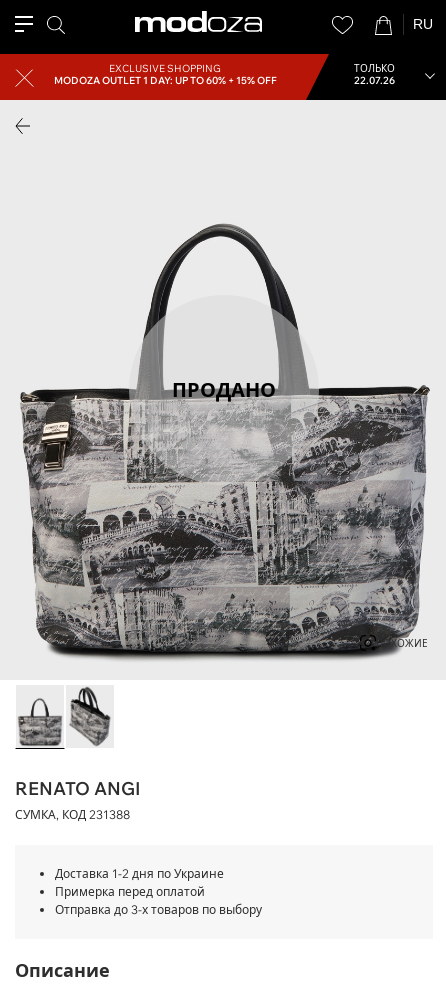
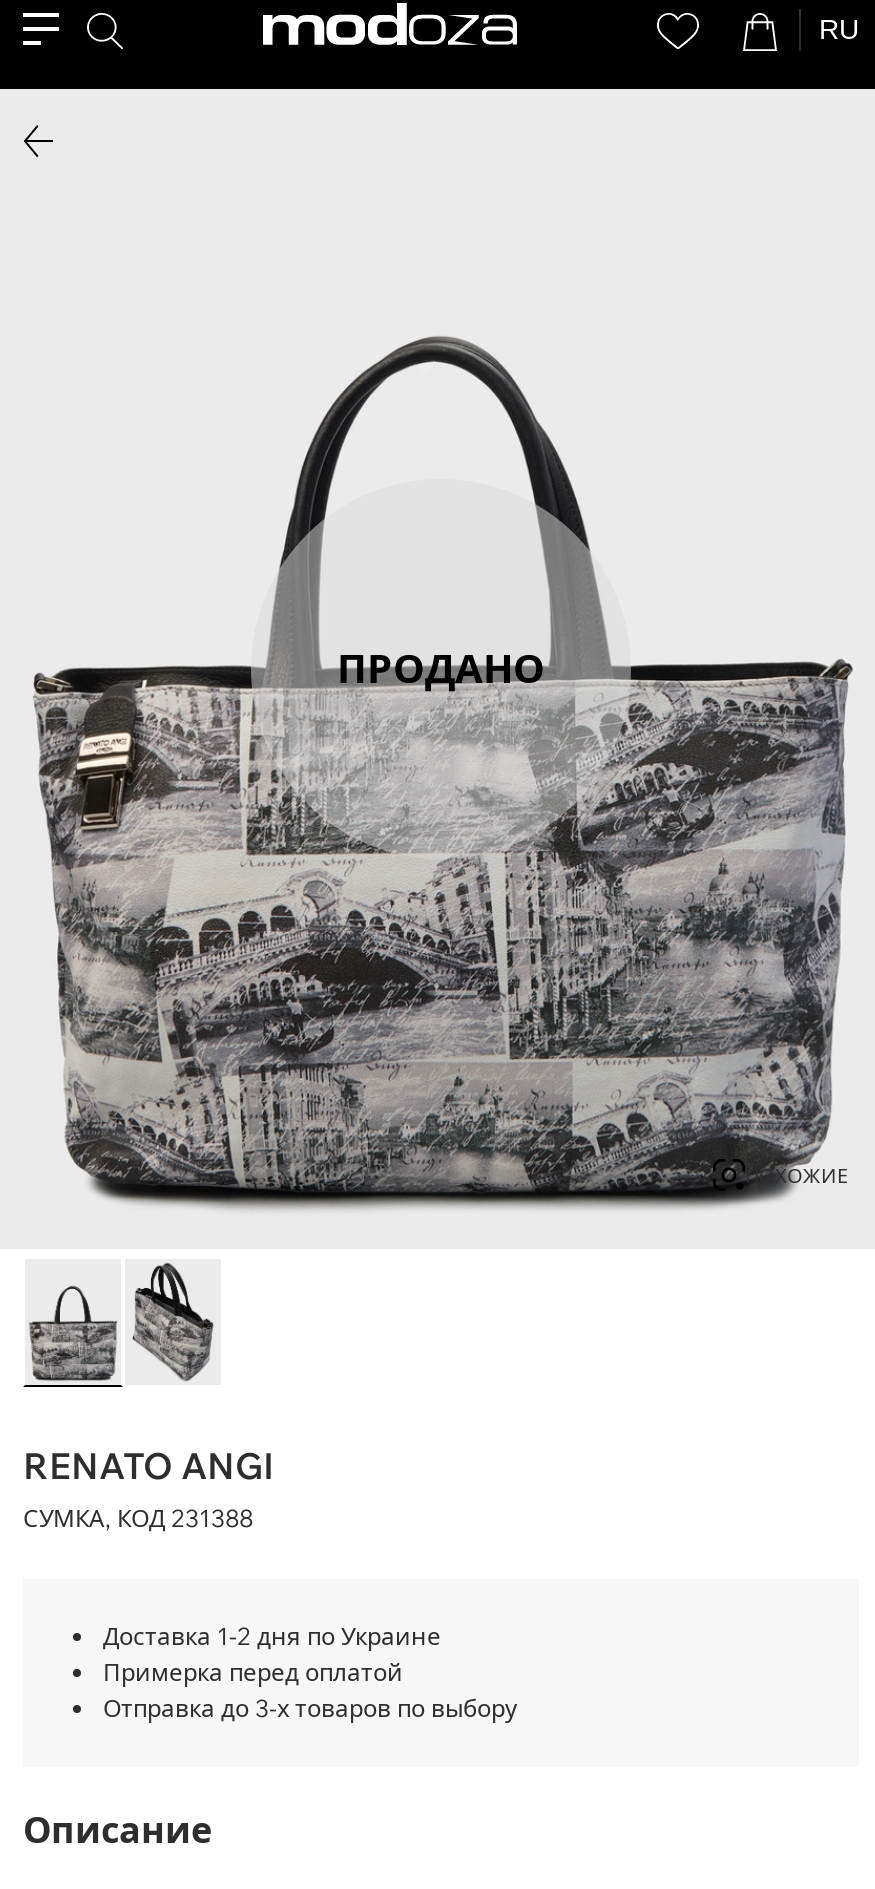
[3,53,339,101] [image] | EXCLUSIVE SHOPPING | MODOZA OUTLET 1 DAY: UP TO 60% + 15% OFF -> none
[353,62,394,87] ТОЛЬКО | 22.07.26 -> none

